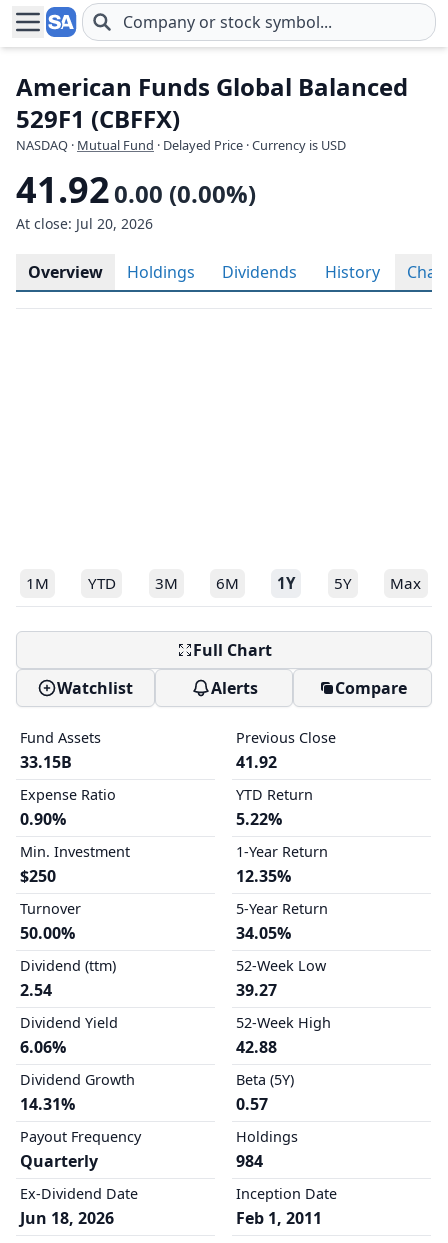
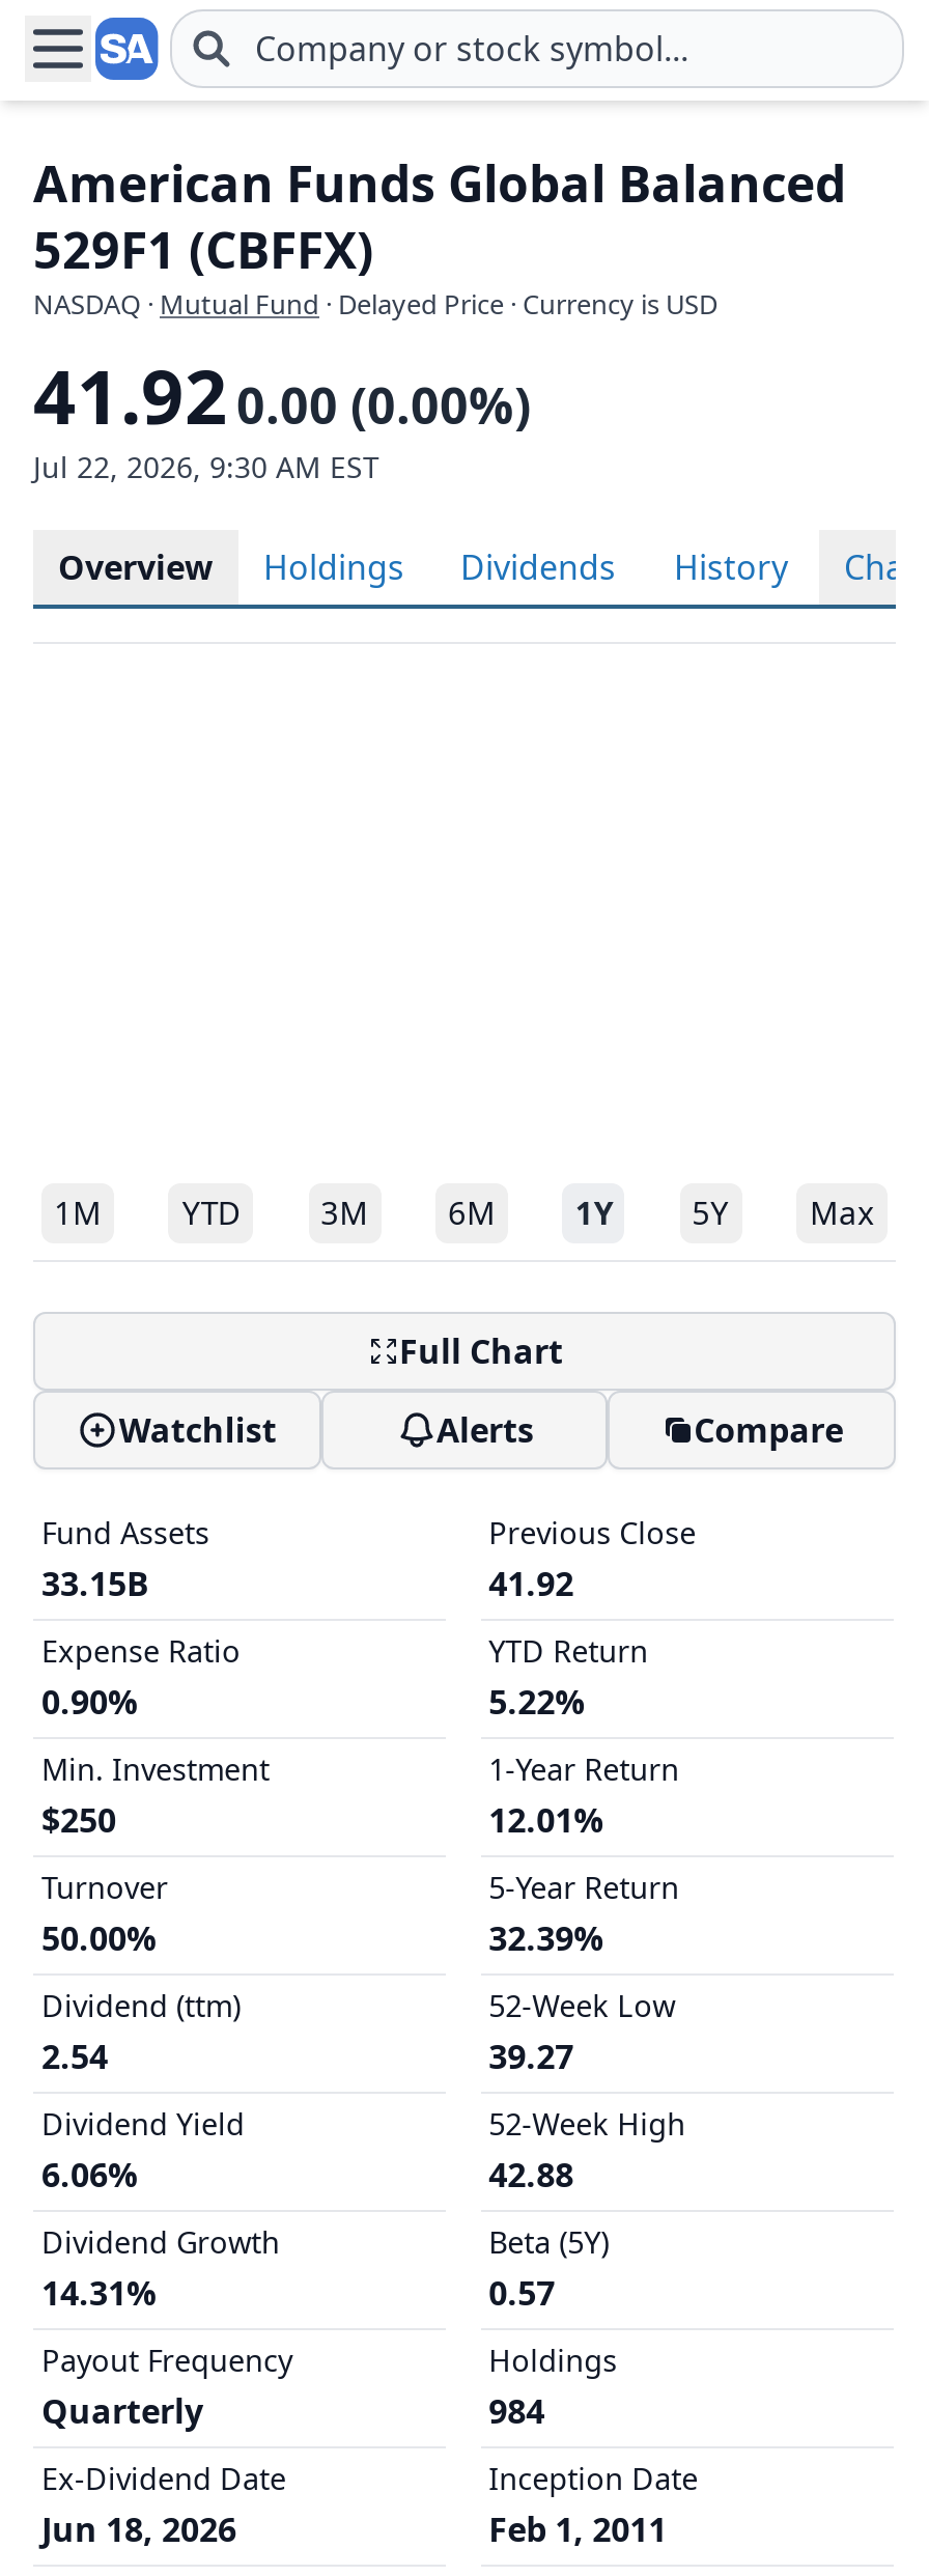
[16,214,153,233] At close: Jul 20, 2026 -> [33,447,379,486] Jul 22, 2026, 9:30 AM EST
[236,865,291,887] 12.35% -> [489,1797,603,1843] 12.01%
[236,922,291,944] 34.05% -> [489,1915,603,1961] 32.39%

